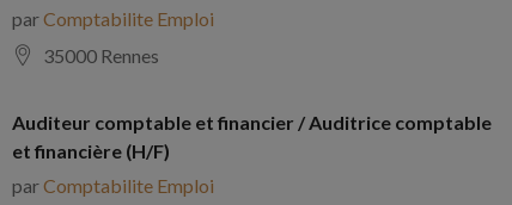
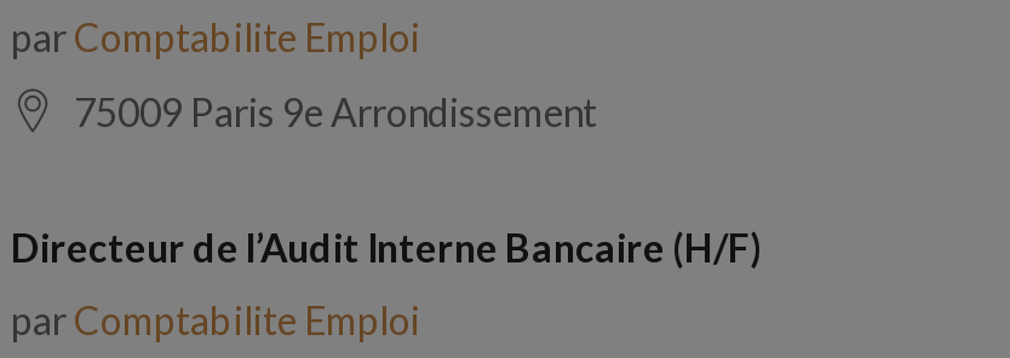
[43,44,159,66] 35000 Rennes -> [74,87,597,133] 75009 Paris 9e Arrondissement
[12,110,492,162] Auditeur comptable et financier / Auditrice comptable | et financière (H/F) -> [11,223,762,269] Directeur de l’Audit Interne Bancaire (H/F)

